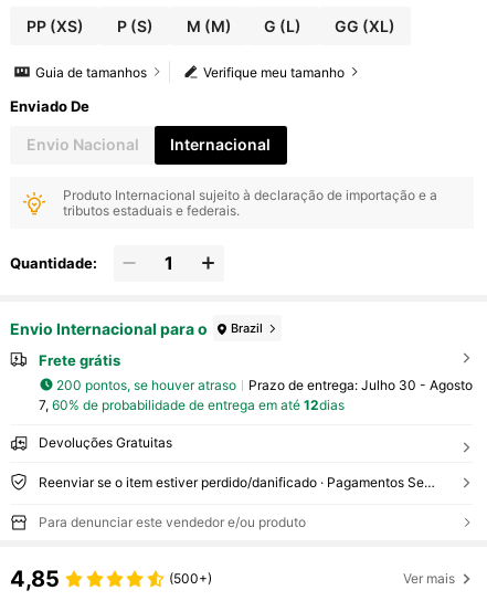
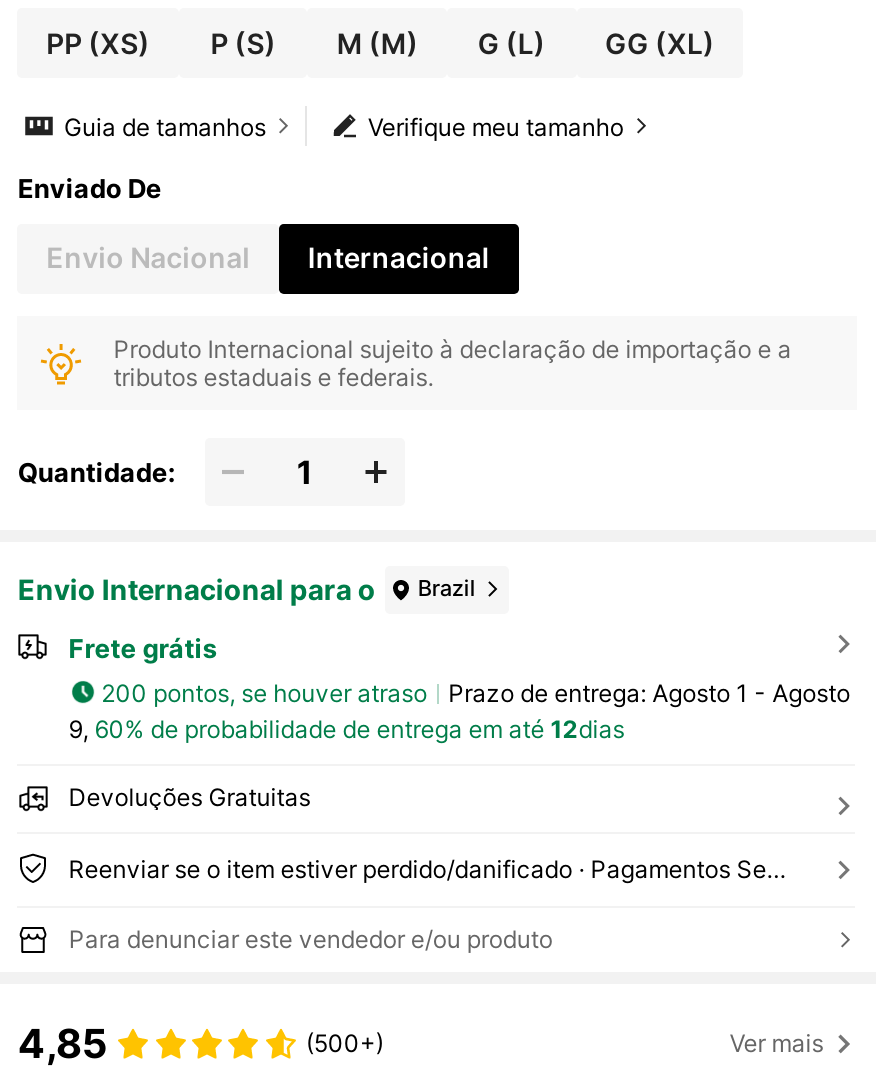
[248,376,472,393] Prazo de entrega: Julho 30 - Agosto -> [448,677,850,707] Prazo de entrega: Agosto 1 - Agosto
[38,397,344,413] 7, 60% de probabilidade de entrega em até 12dias -> [68,714,624,744] 9, 60% de probabilidade de entrega em até 12dias

